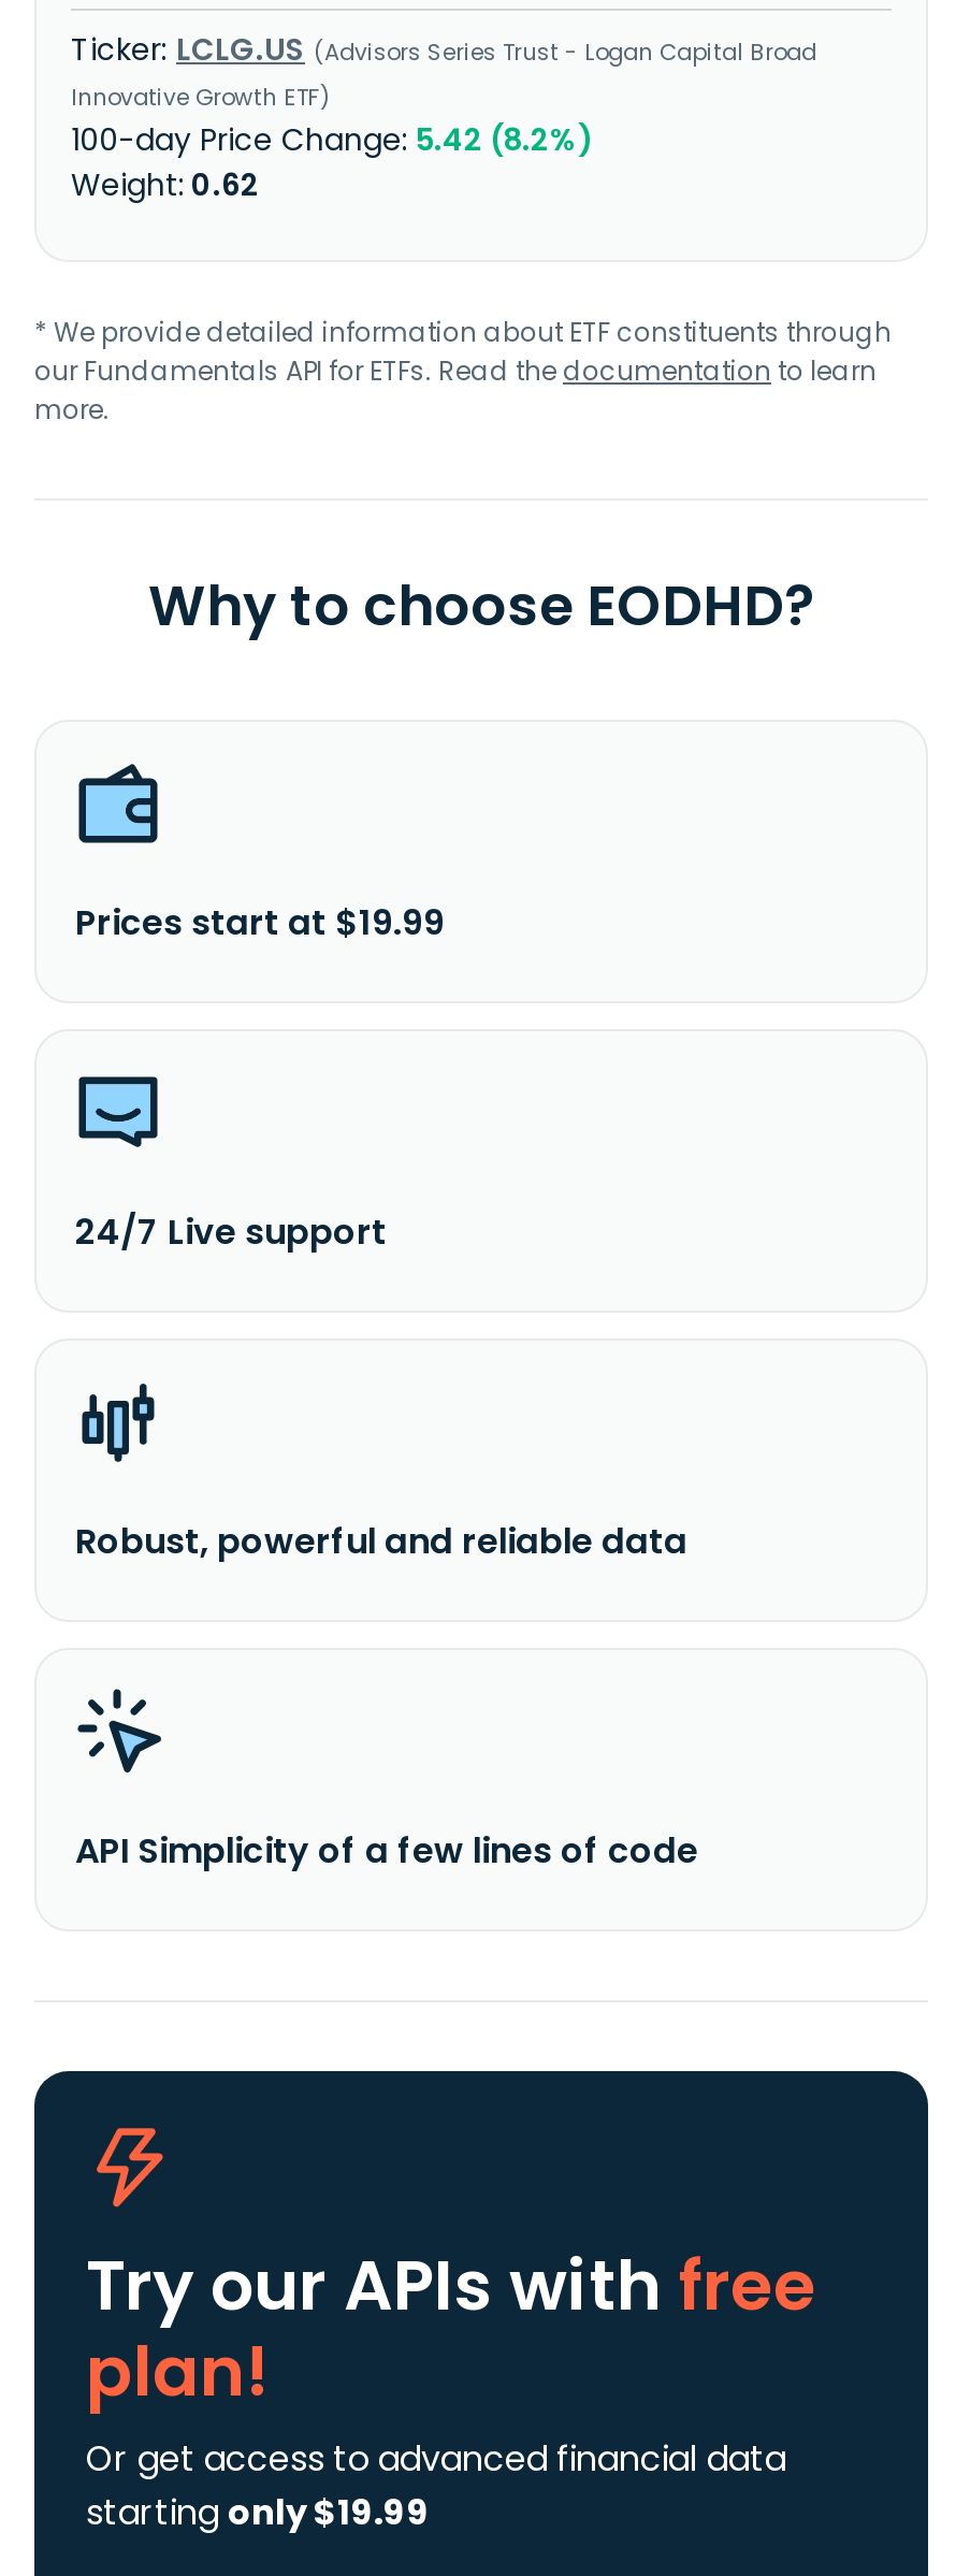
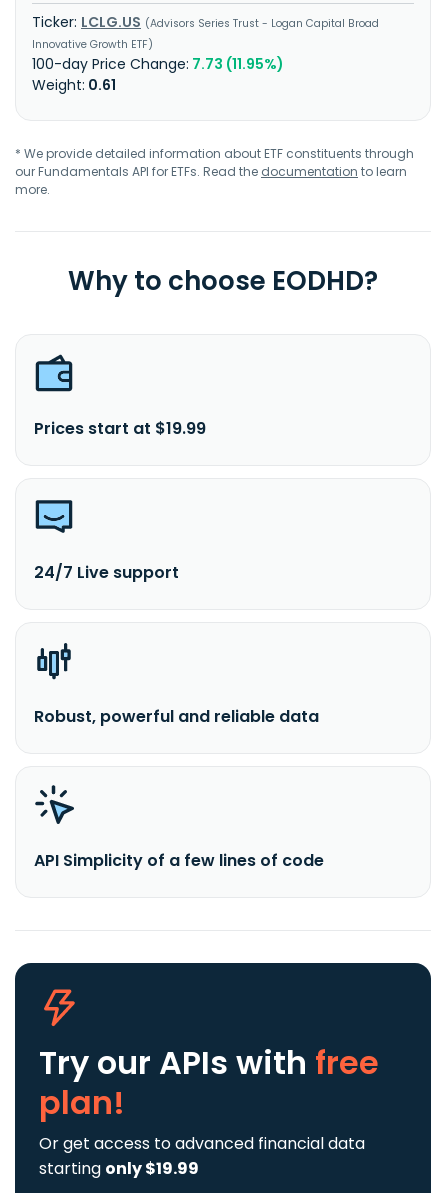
[408,118,593,161] 5.42 (8.2%) -> [189,54,284,74] 7.73 (11.95%)
[185,163,260,206] 0.62 -> [85,75,116,95] 0.61

